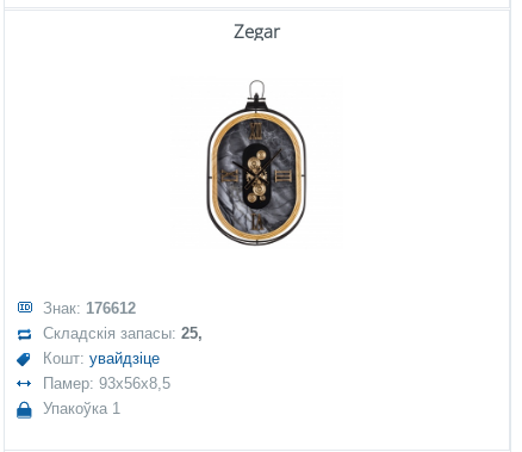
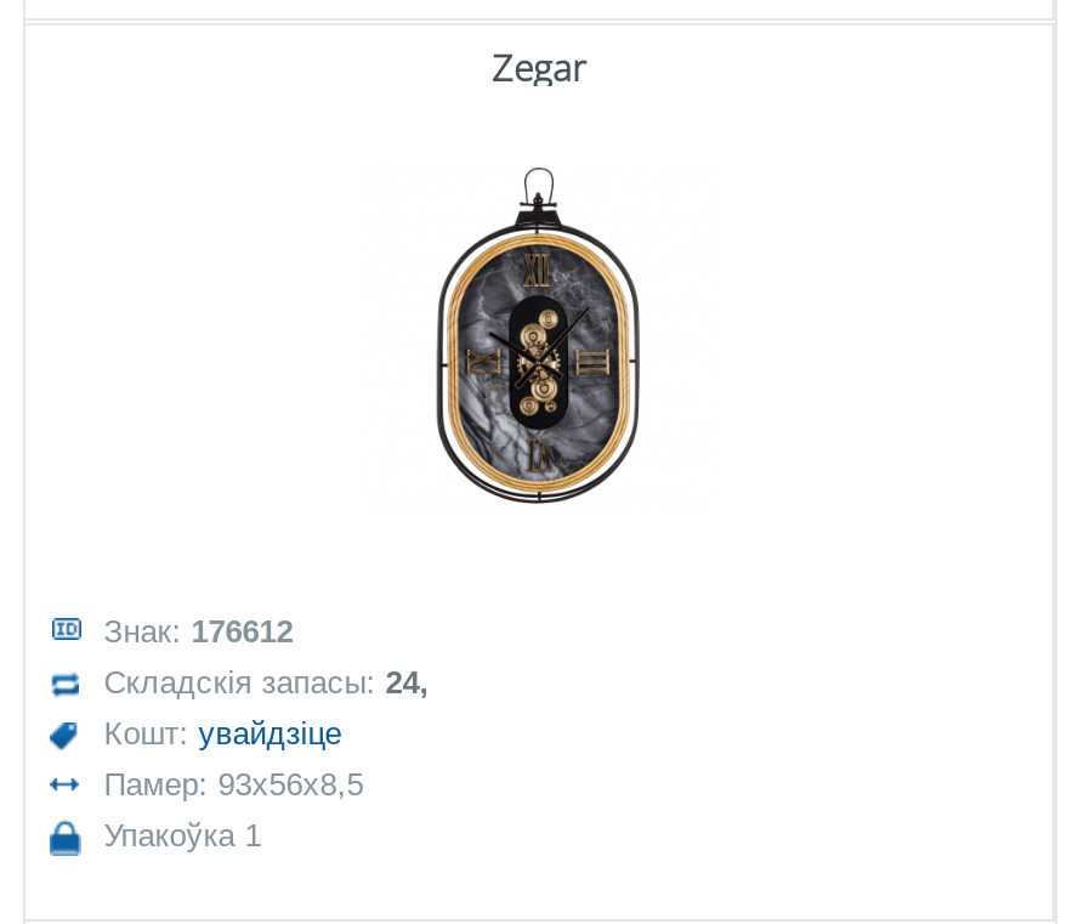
[43,324,203,342] Складскія запасы: 25, -> [104,664,429,701] Складскія запасы: 24,

